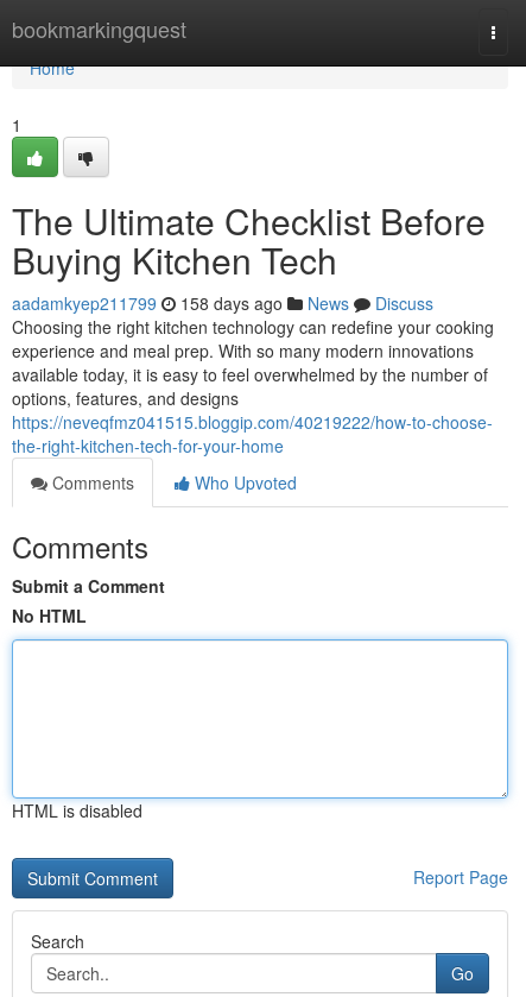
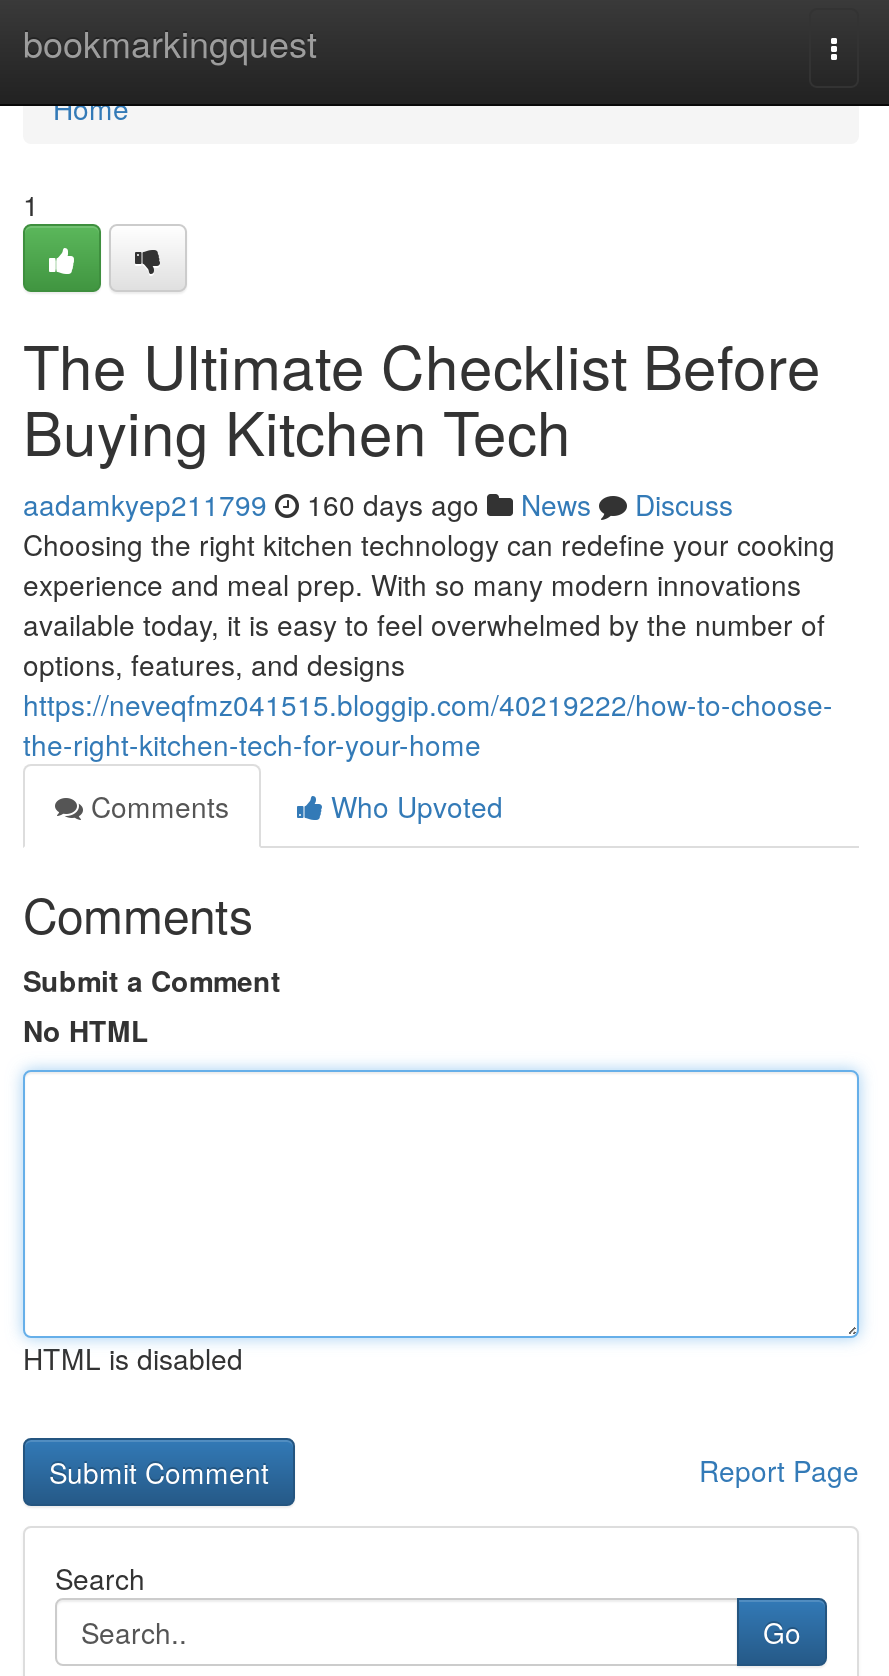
[12,291,433,315] aadamkyep211799 158 days ago News Discuss -> [23,484,733,524] aadamkyep211799 160 days ago News Discuss

